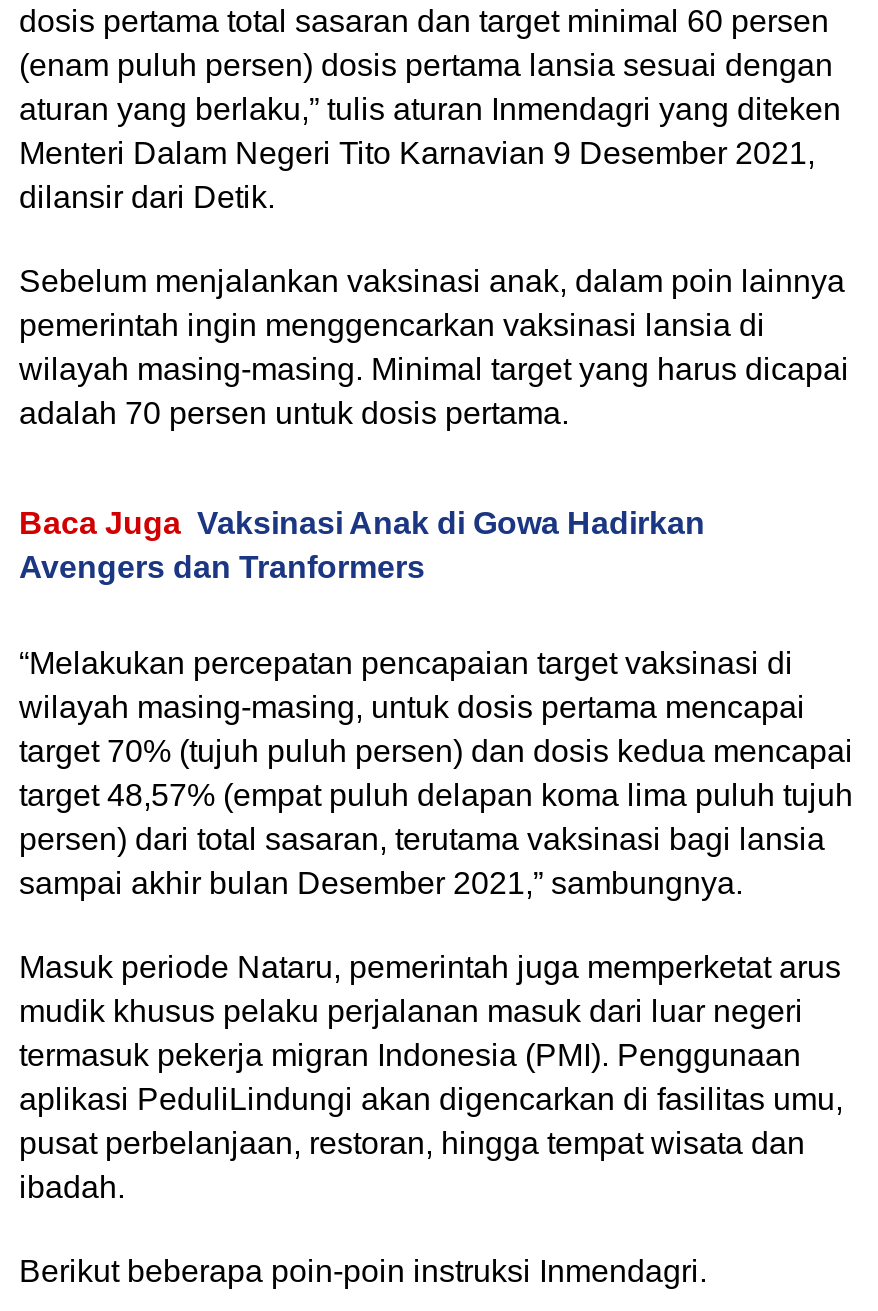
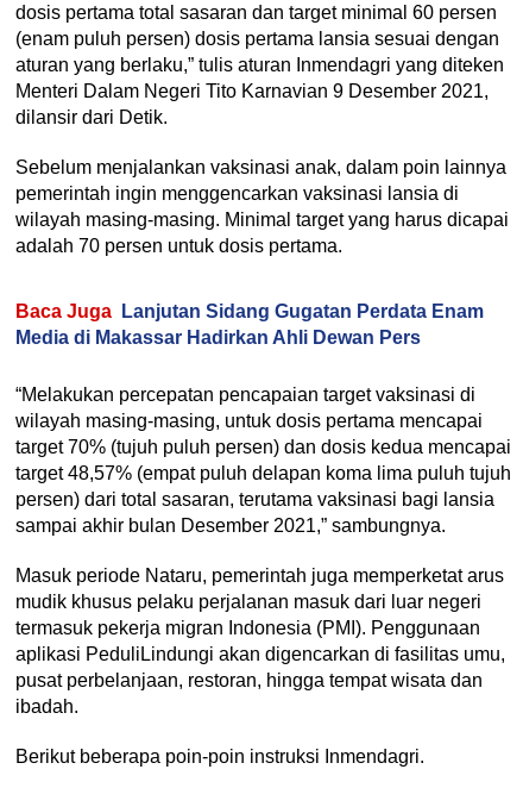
[19,506,705,584] Baca Juga Vaksinasi Anak di Gowa Hadirkan | Avengers dan Tranformers -> [15,301,484,348] Baca Juga Lanjutan Sidang Gugatan Perdata Enam | Media di Makassar Hadirkan Ahli Dewan Pers

